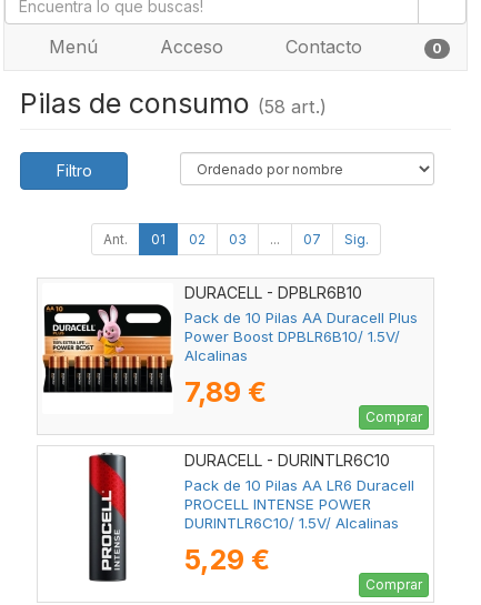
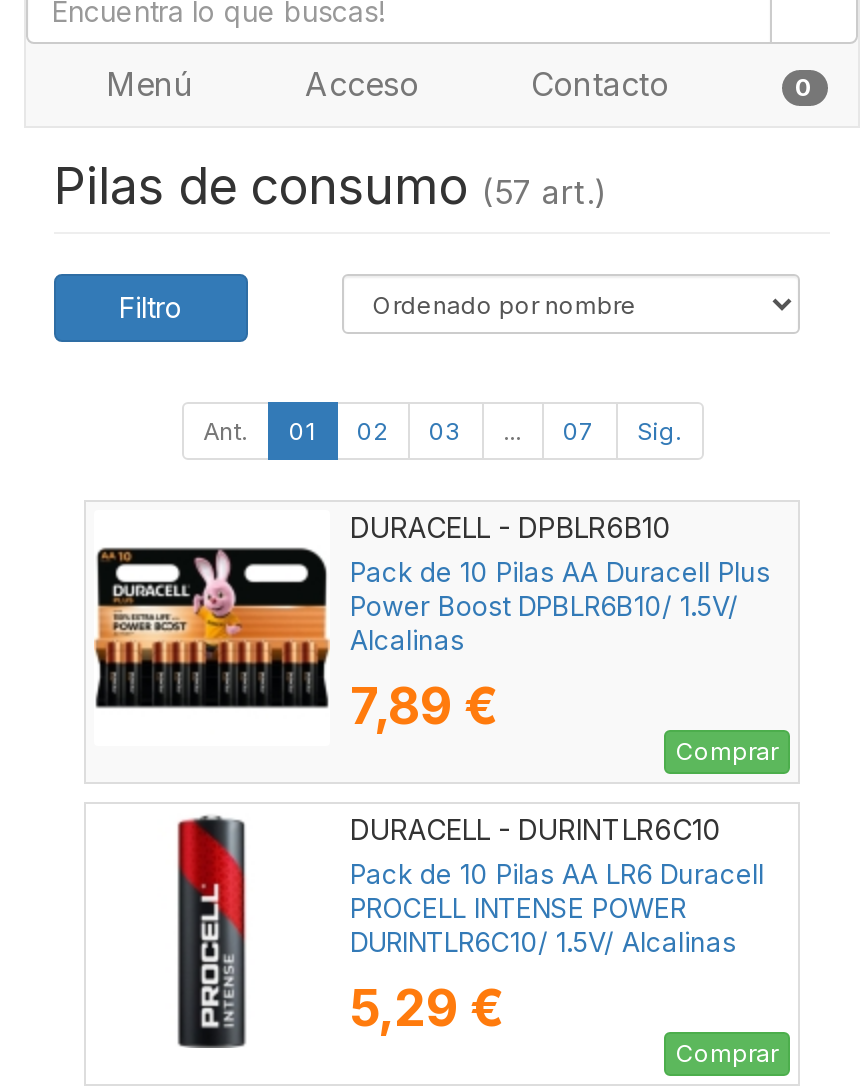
[20,87,327,120] Pilas de consumo (58 art.) -> [54,156,606,216] Pilas de consumo (57 art.)

